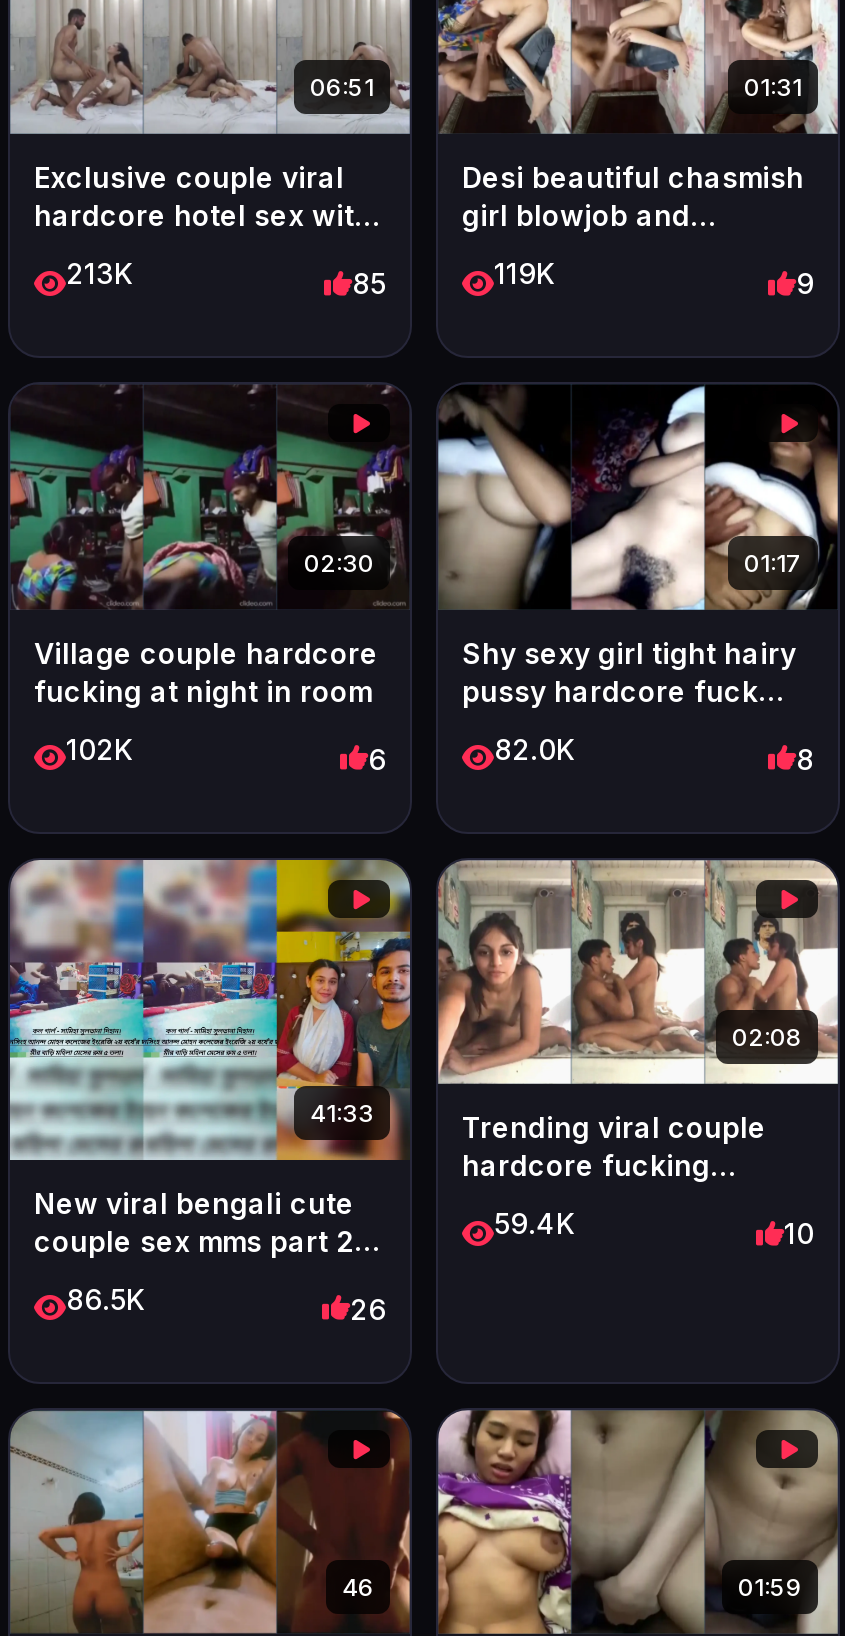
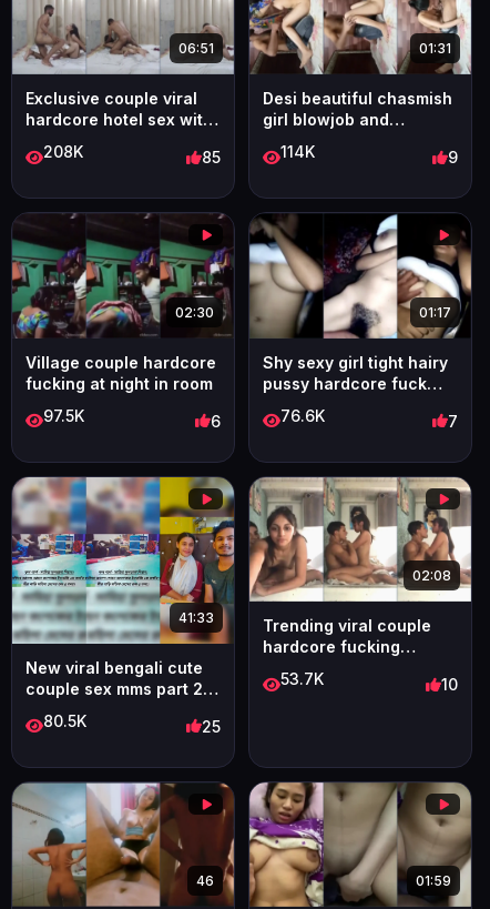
[66,256,132,290] 213K -> [43,142,83,161] 208K
[494,256,554,290] 119K -> [280,142,315,161] 114K
[66,731,132,765] 102K -> [43,406,84,425] 97.5K
[494,731,814,775] 82.0K | 8 -> [280,406,458,430] 76.6K | 7
[494,1206,574,1240] 59.4K -> [280,669,324,688] 53.7K
[66,1281,386,1325] 86.5K | 26 -> [43,711,221,735] 80.5K | 25

